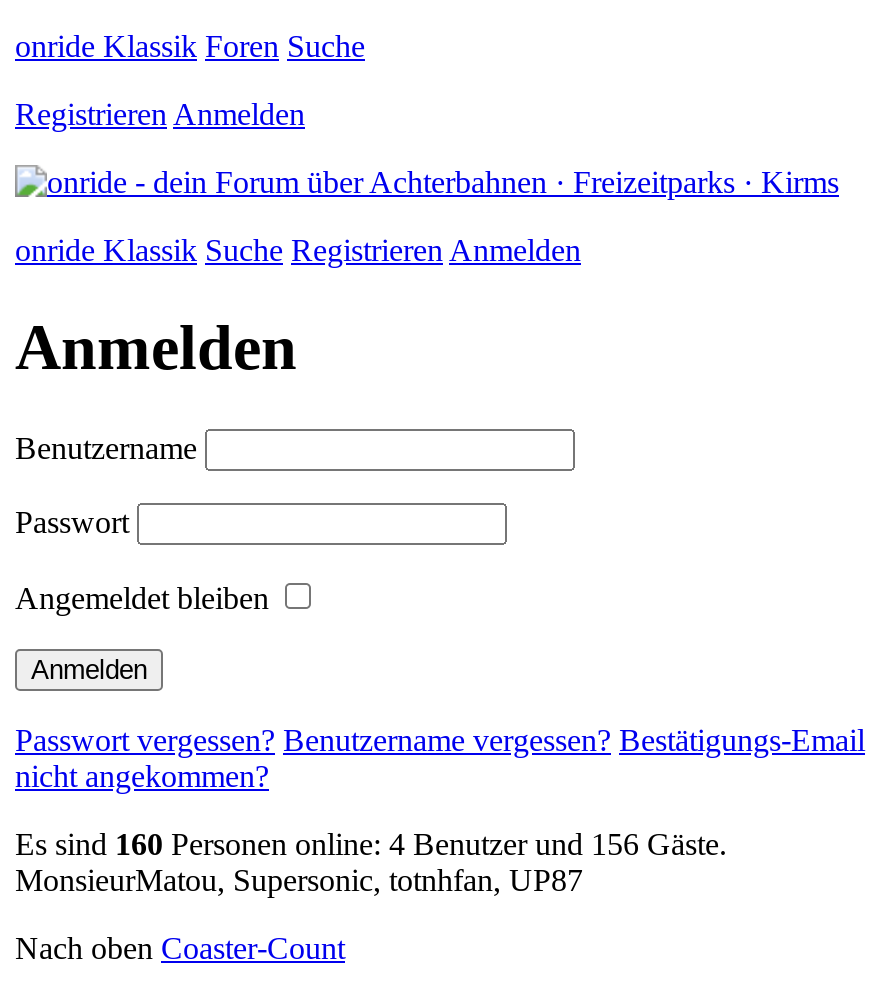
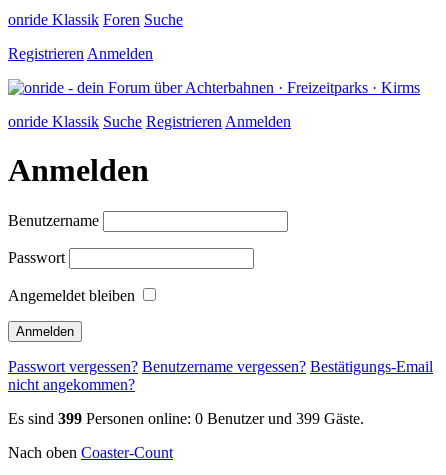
[15,827,727,897] Es sind 160 Personen online: 4 Benutzer und 156 Gäste. | MonsieurMatou, Supersonic, totnhfan, UP87 -> [8,410,364,427] Es sind 399 Personen online: 0 Benutzer und 399 Gäste.

